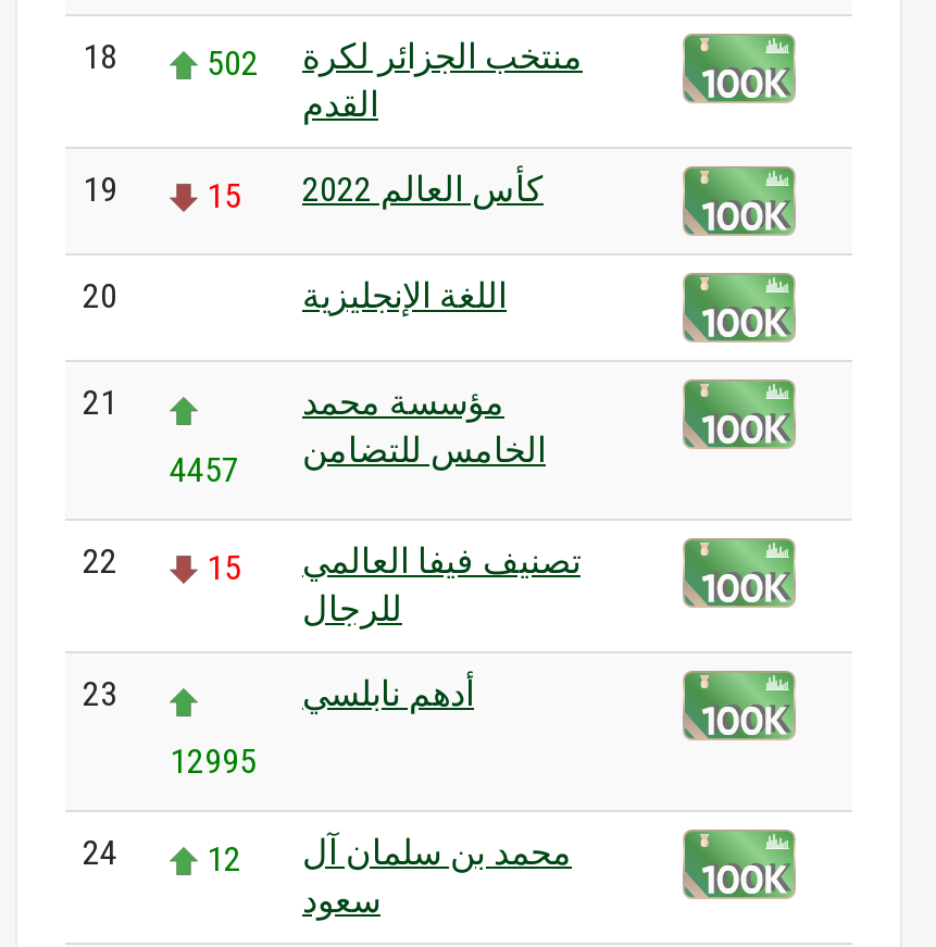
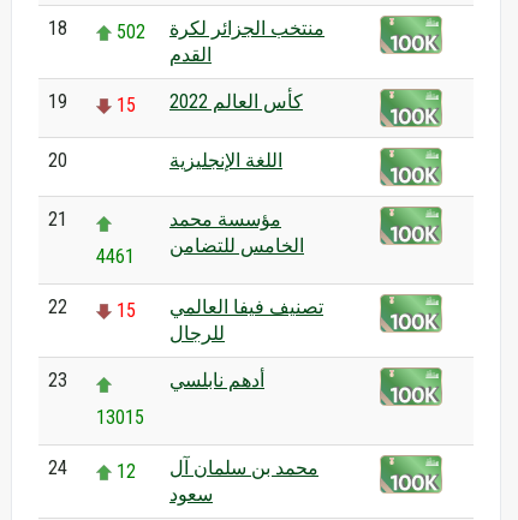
[170,429,546,490] الخامس للتضامن 4457 -> [96,234,304,268] الخامس للتضامن 4461
[170,740,257,782] 12995 -> [96,406,144,429] 13015

